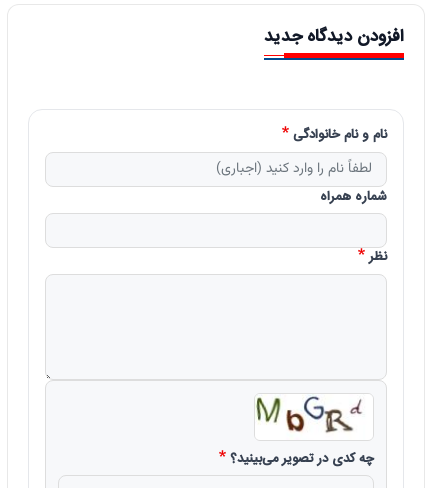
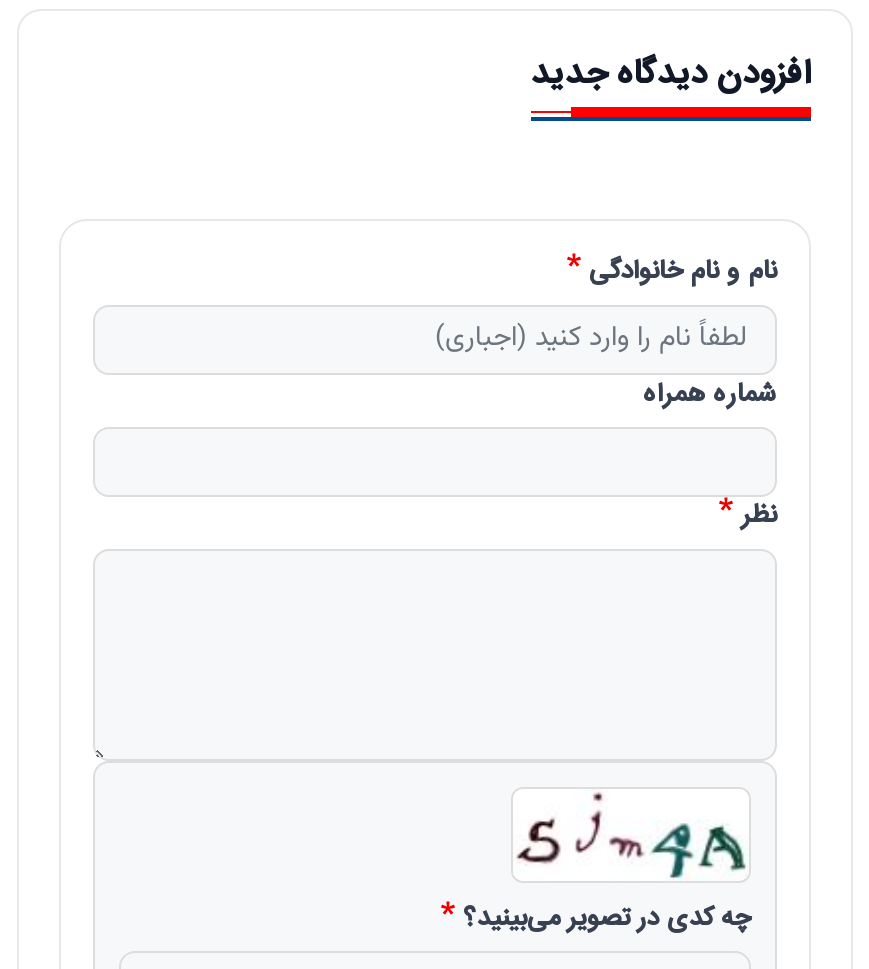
[255,395,372,439] [image] -> [515,791,747,881] [image]

